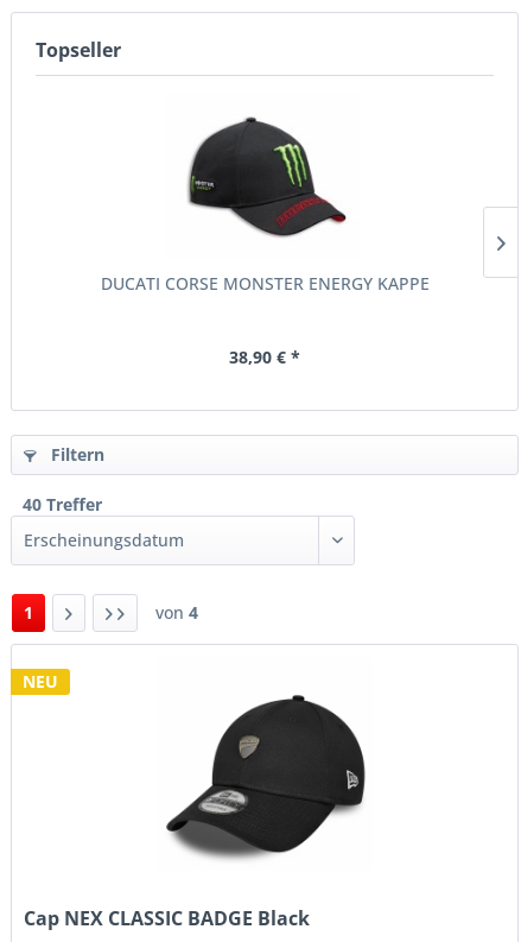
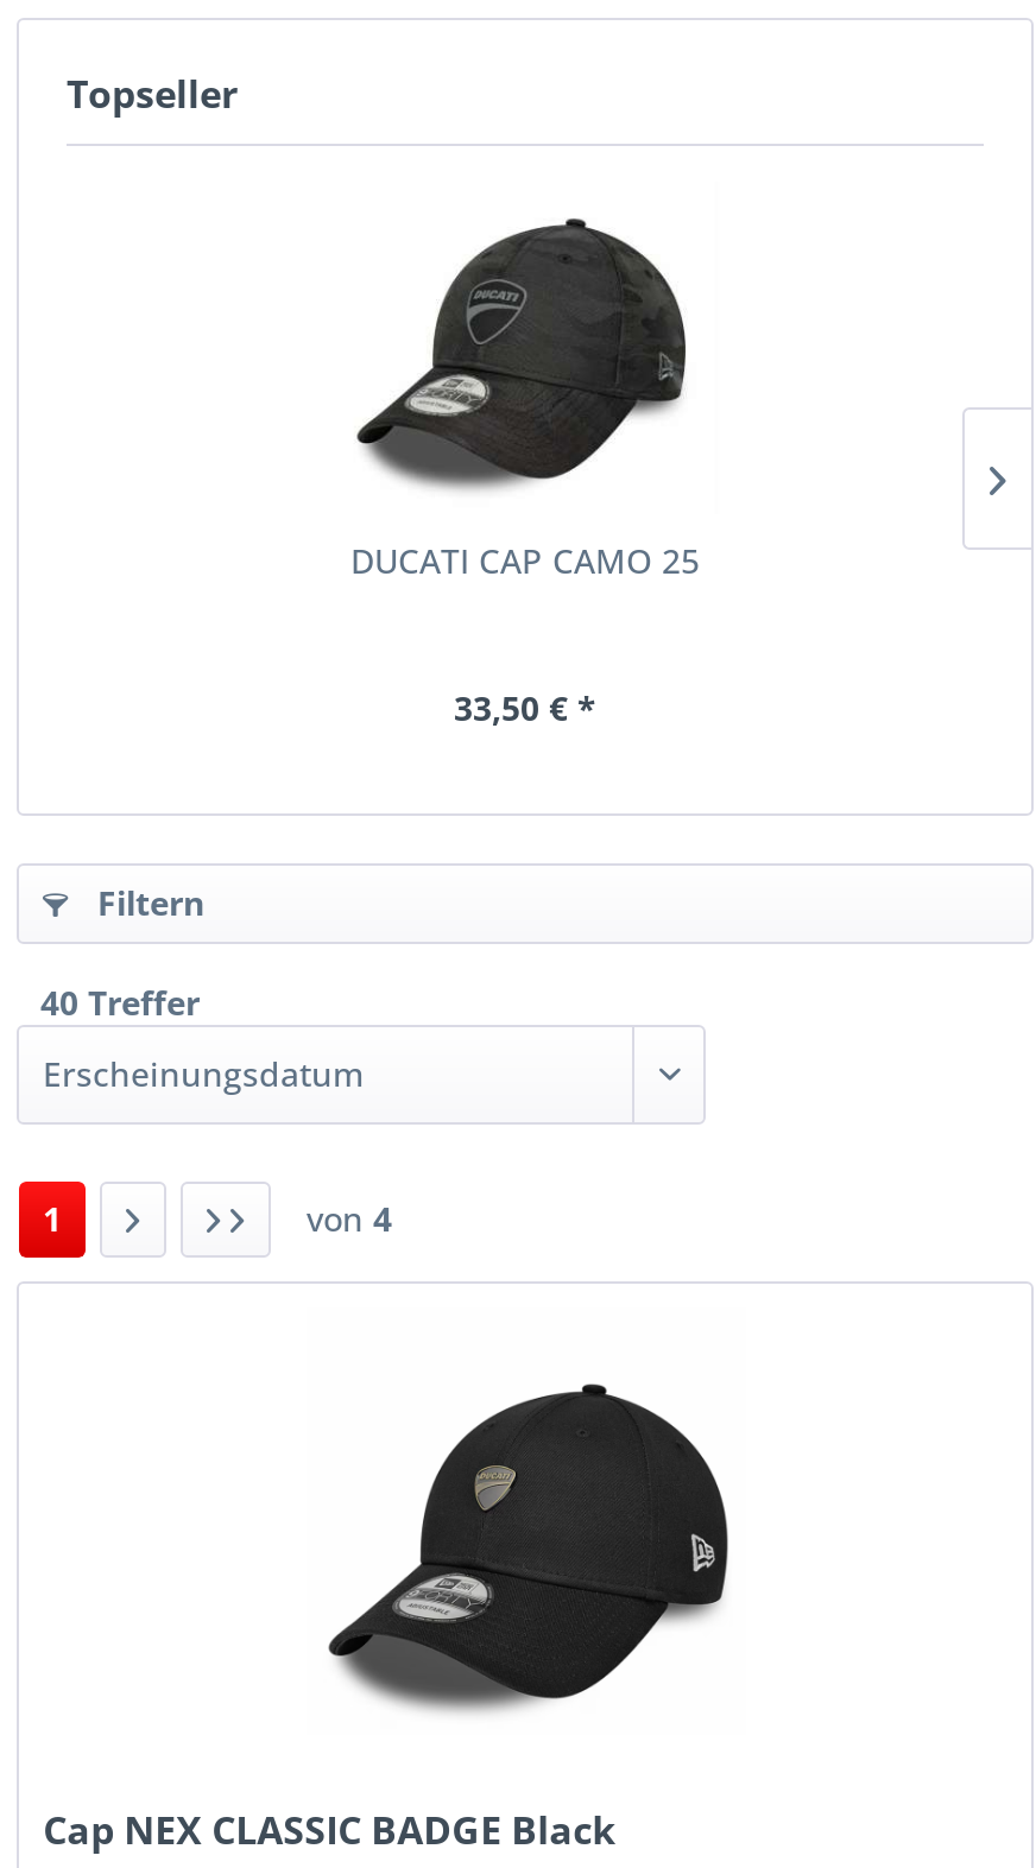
[100,113,429,294] [image] | DUCATI CORSE MONSTER ENERGY KAPPE -> [350,217,700,583] [image] | DUCATI CAP CAMO 25
[229,345,300,368] 38,90 € * -> [454,685,596,730] 33,50 € *
[23,670,58,693] NEU -> none

